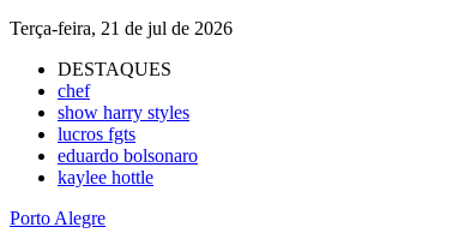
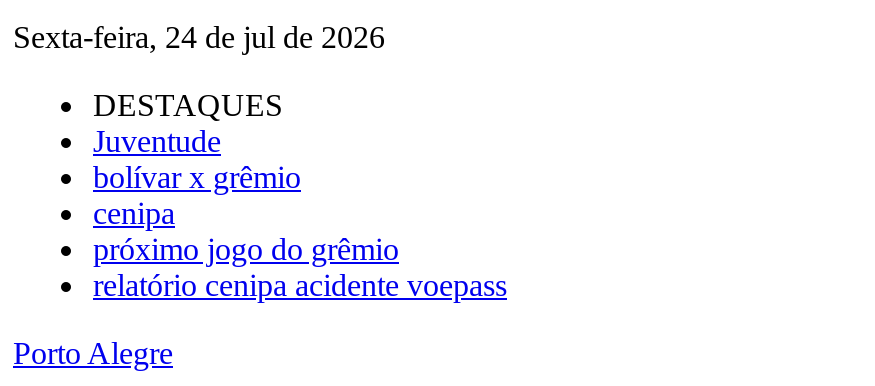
[10,18,233,38] Terça-feira, 21 de jul de 2026 -> [13,20,385,54] Sexta-feira, 24 de jul de 2026
[58,80,198,187] chef | show harry styles | lucros fgts | eduardo bolsonaro | kaylee hottle -> [93,124,507,302] Juventude | bolívar x grêmio | cenipa | próximo jogo do grêmio | relatório cenipa acidente voepass

